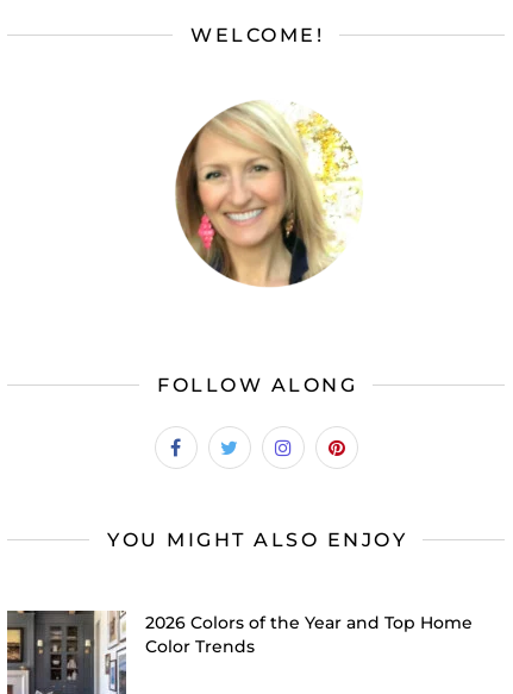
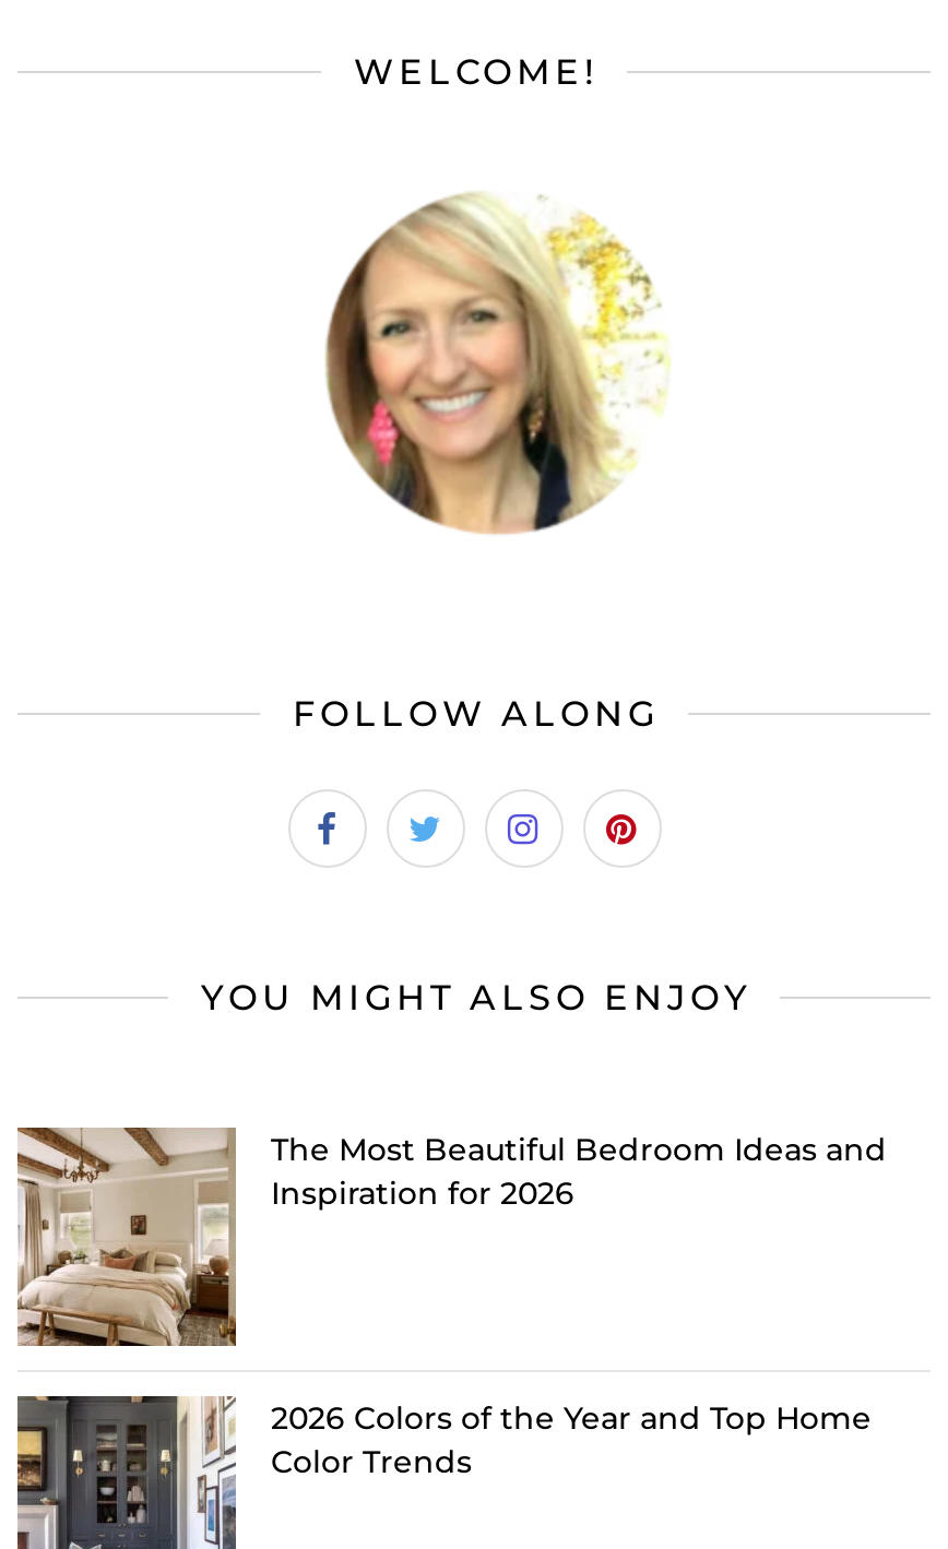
none -> [17,1125,887,1348] [image] | The Most Beautiful Bedroom Ideas and | Inspiration for 2026

